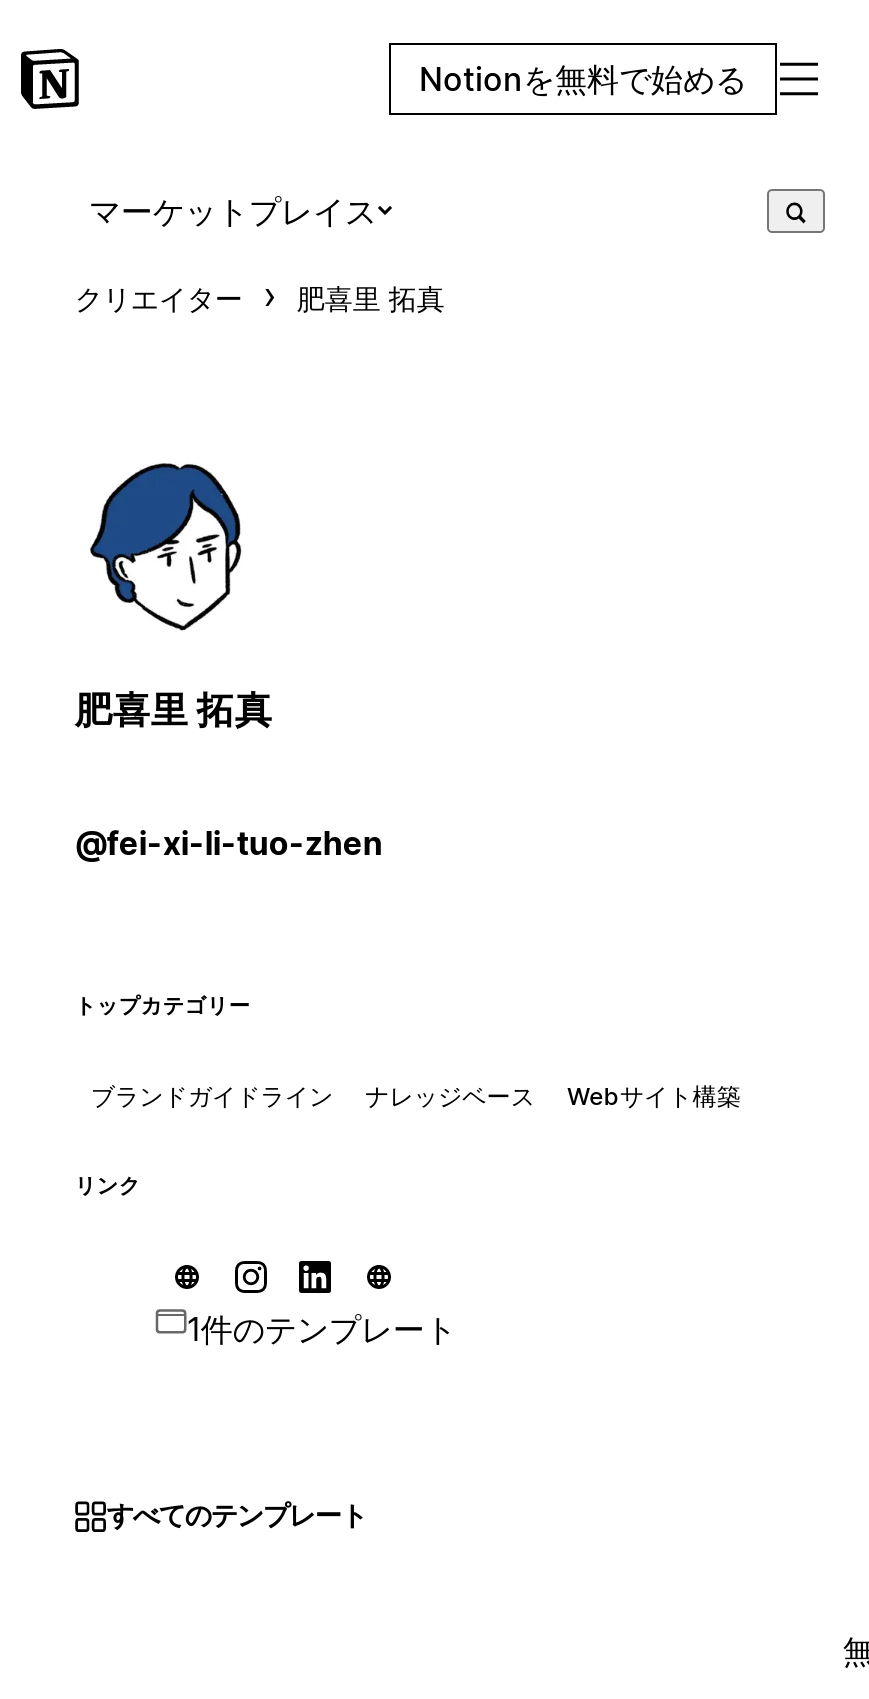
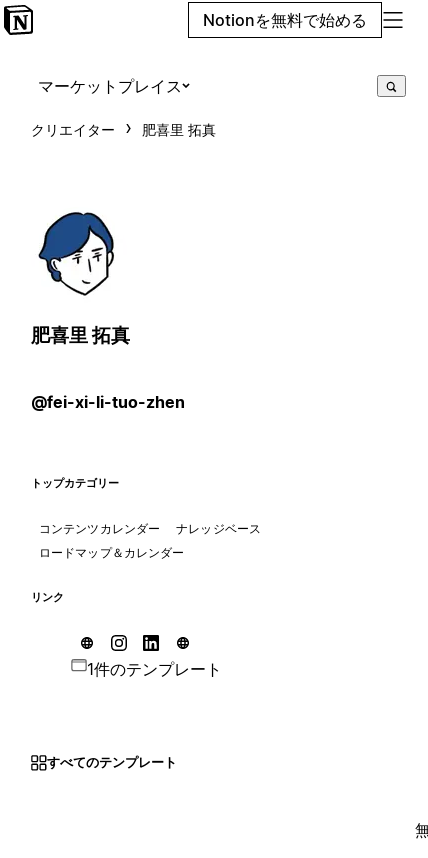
[91,1081,333,1111] ブランドガイドライン -> [39,521,160,536] コンテンツカレンダー
[567,1081,741,1111] Webサイト構築 -> [39,545,184,560] ロードマップ＆カレンダー

